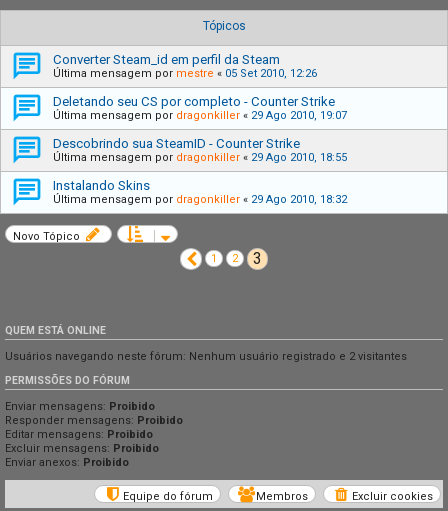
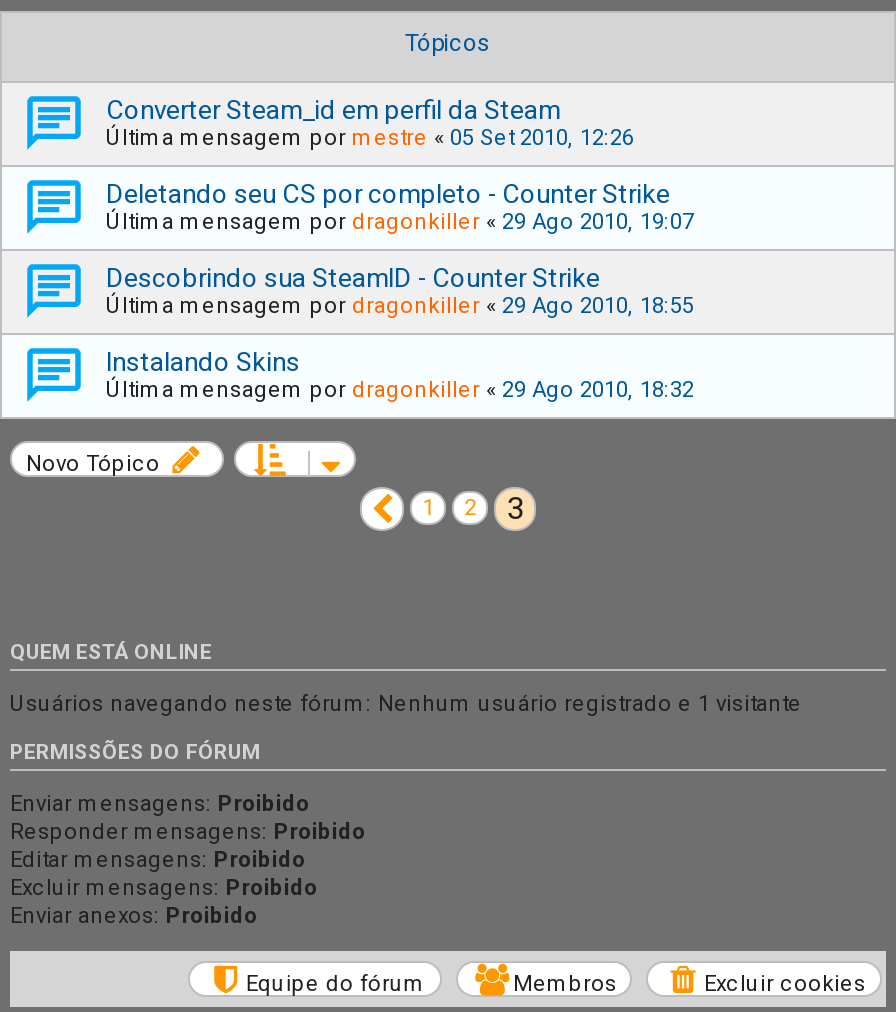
[5,350,407,363] Usuários navegando neste fórum: Nenhum usuário registrado e 2 visitantes -> [10,691,802,717] Usuários navegando neste fórum: Nenhum usuário registrado e 1 visitante

